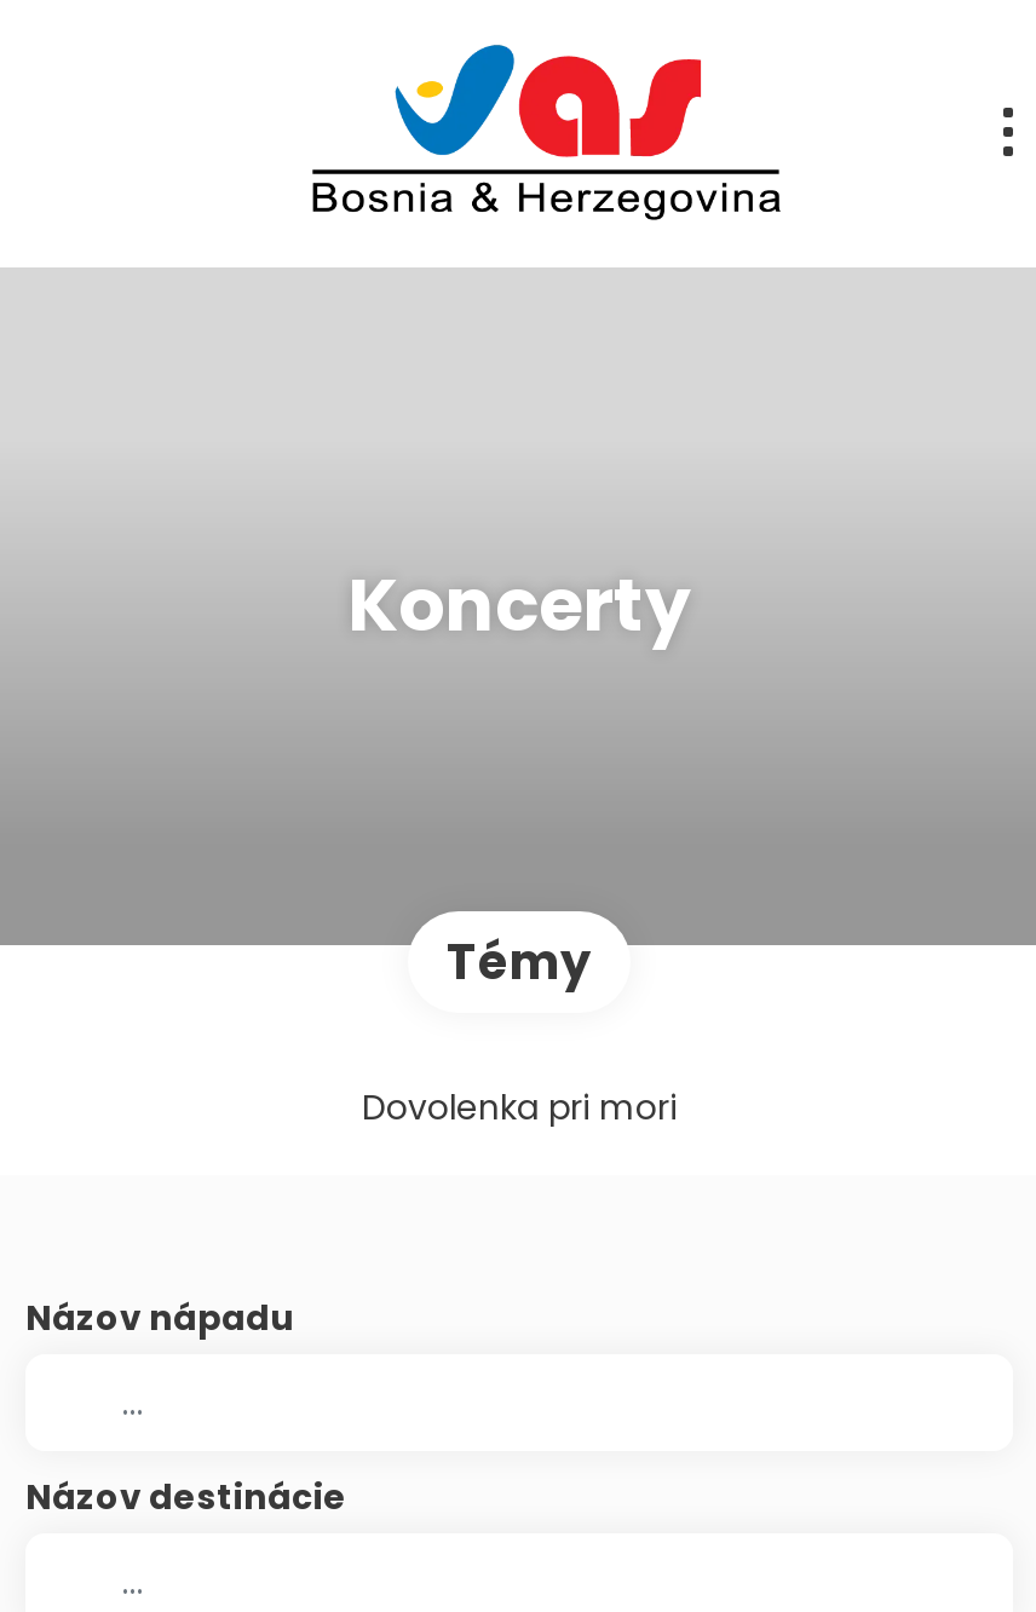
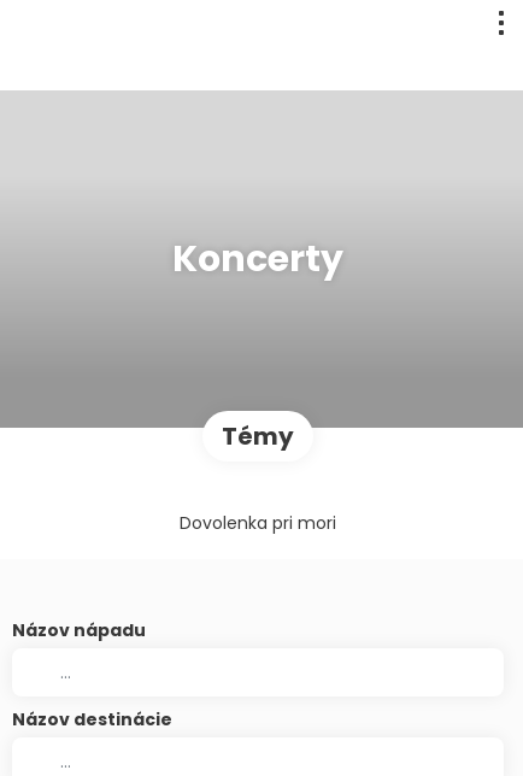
[309,42,783,224] [image] -> none

